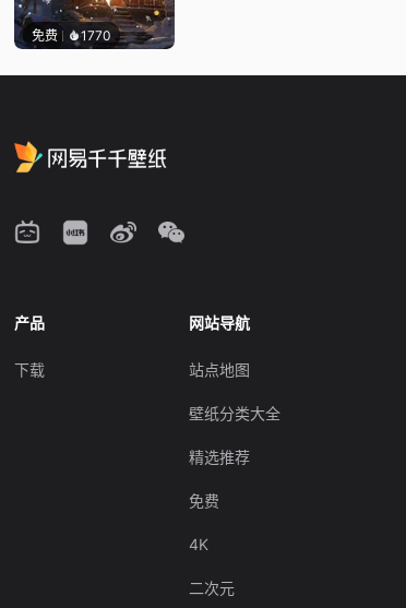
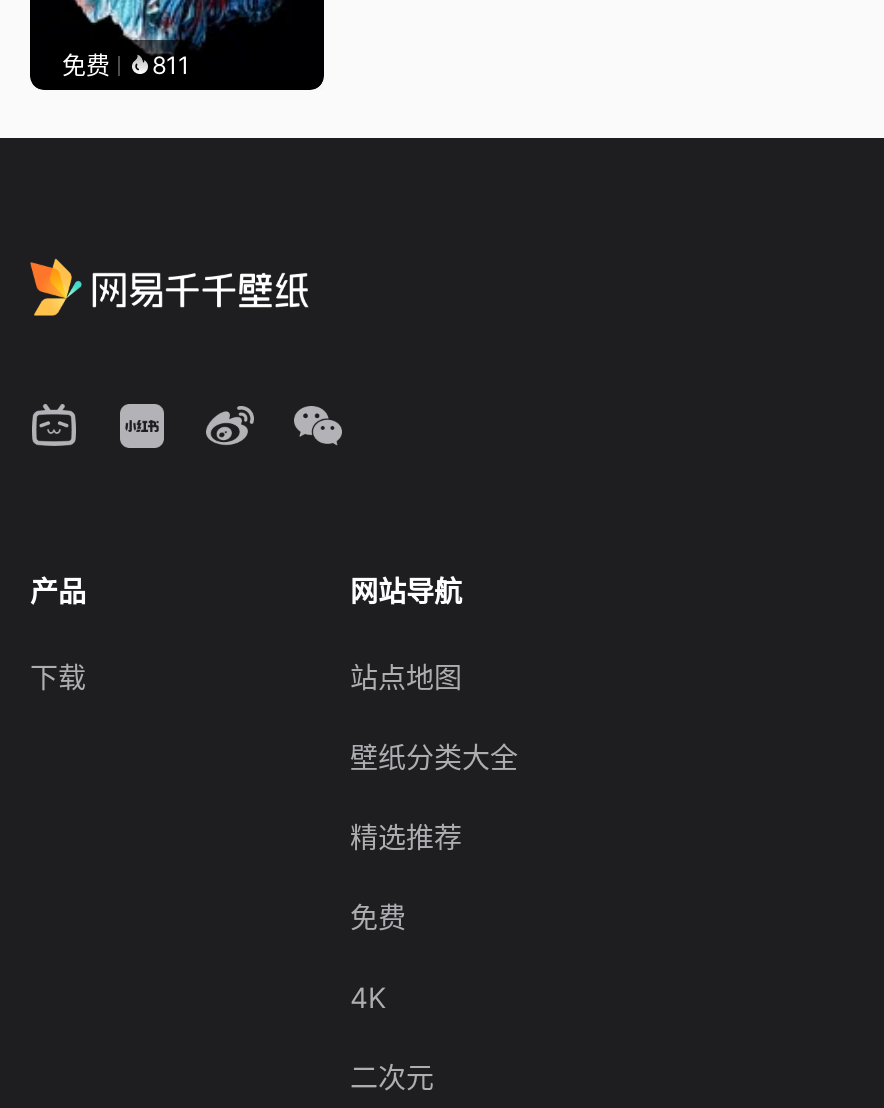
[32,27,111,44] 免费 1770 -> [62,50,190,80] 免费 811

